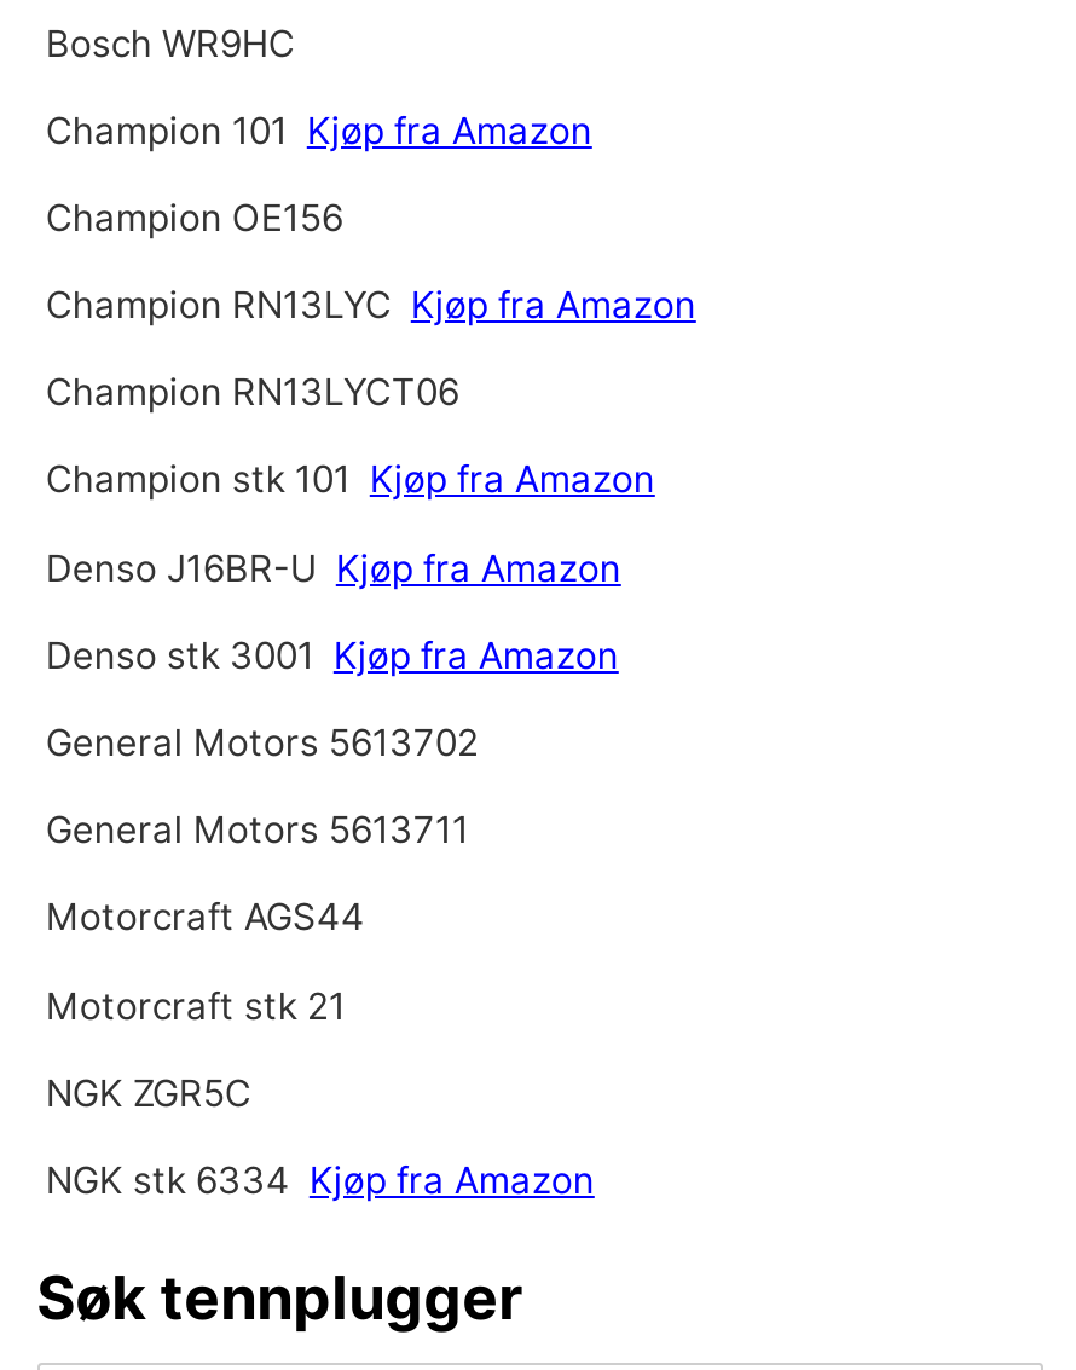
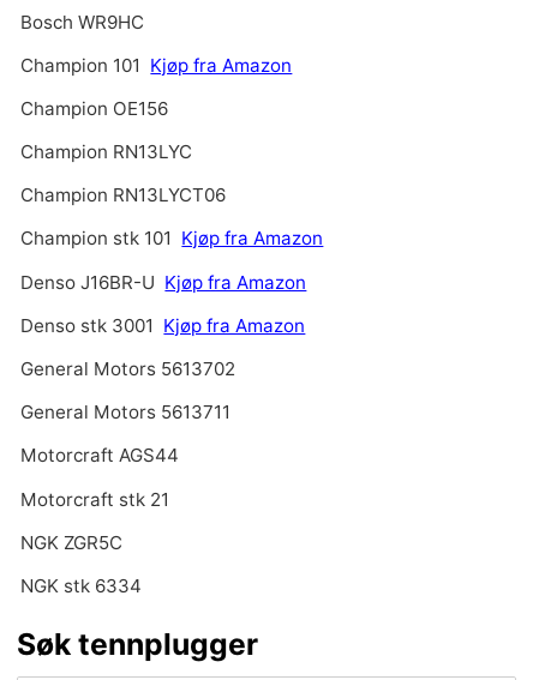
[46,282,696,328] Champion RN13LYC Kjøp fra Amazon -> [21,140,193,163] Champion RN13LYC
[46,1157,595,1203] NGK stk 6334 Kjøp fra Amazon -> [21,574,142,597] NGK stk 6334

